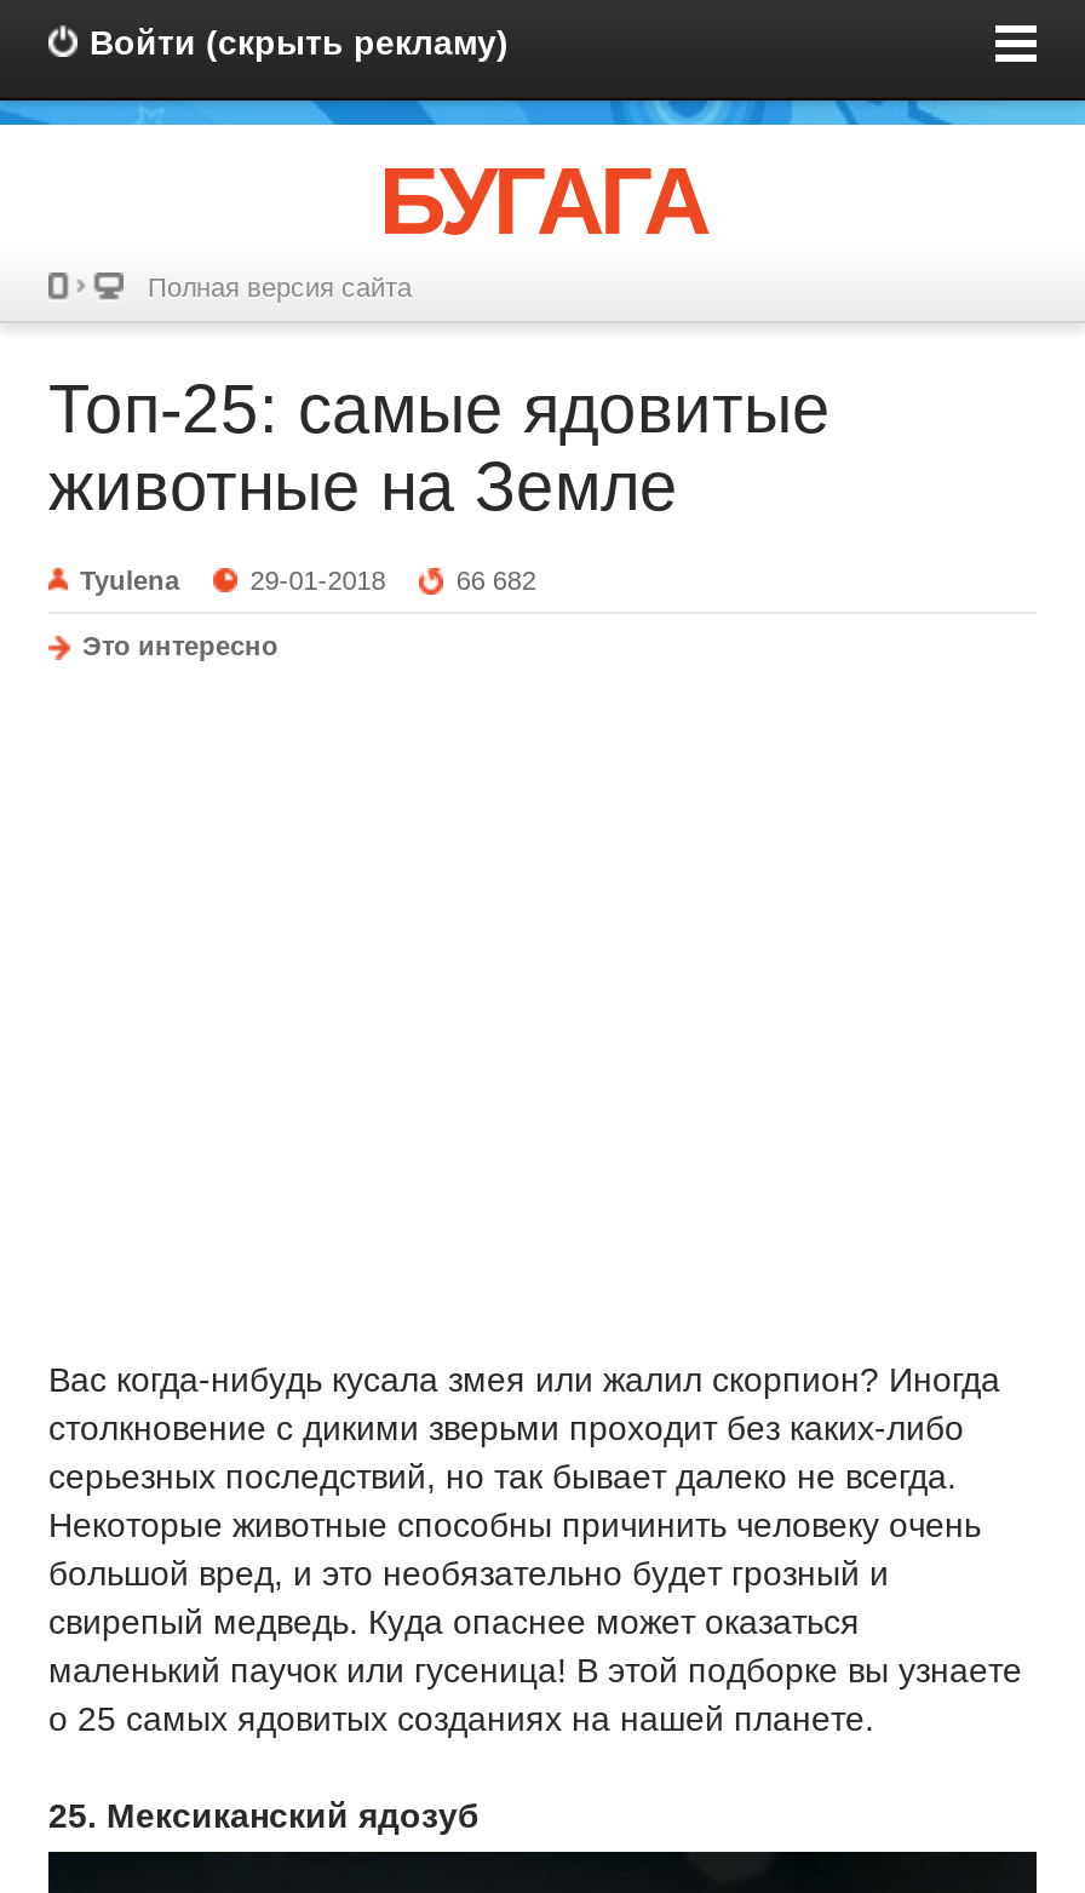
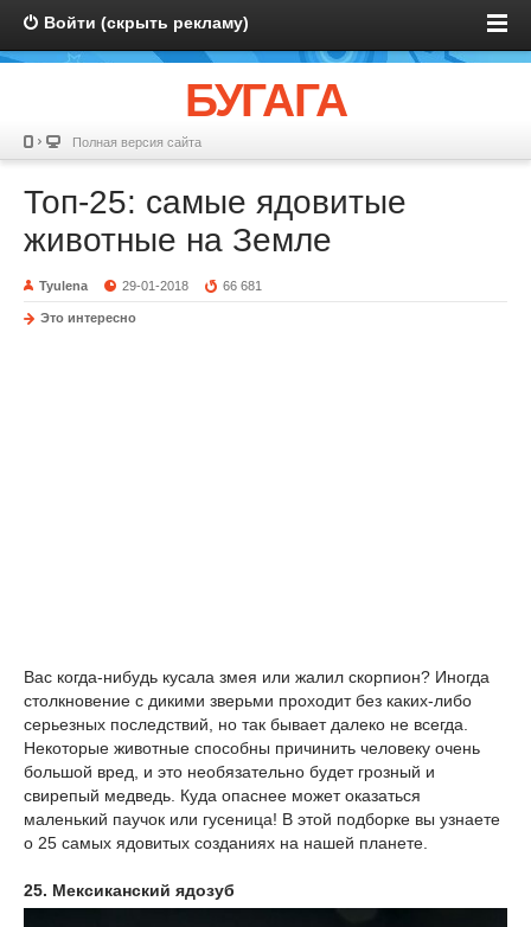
[456,566,536,595] 66 682 -> [223,279,262,293] 66 681

